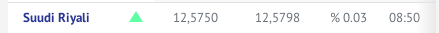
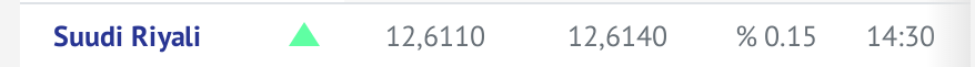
[172,9,217,26] 12,5750 -> [385,18,485,55] 12,6110
[254,9,299,26] 12,5798 -> [567,18,667,55] 12,6140
[330,9,367,26] % 0.03 -> [735,18,817,55] % 0.15
[389,9,420,26] 08:50 -> [866,18,935,55] 14:30

